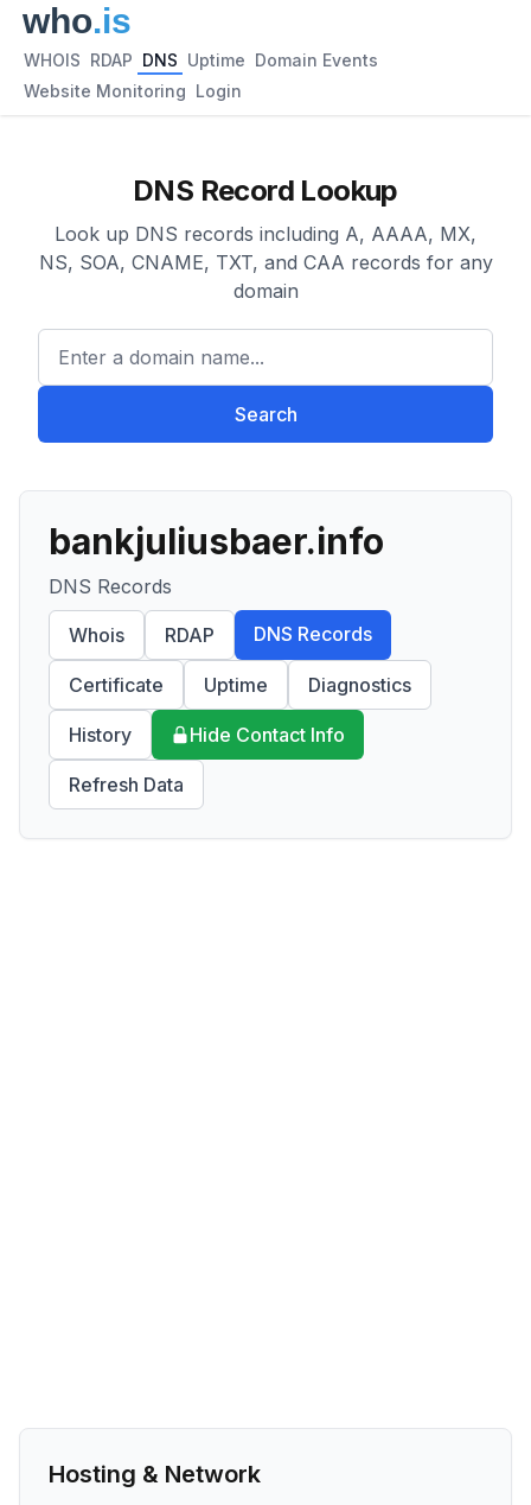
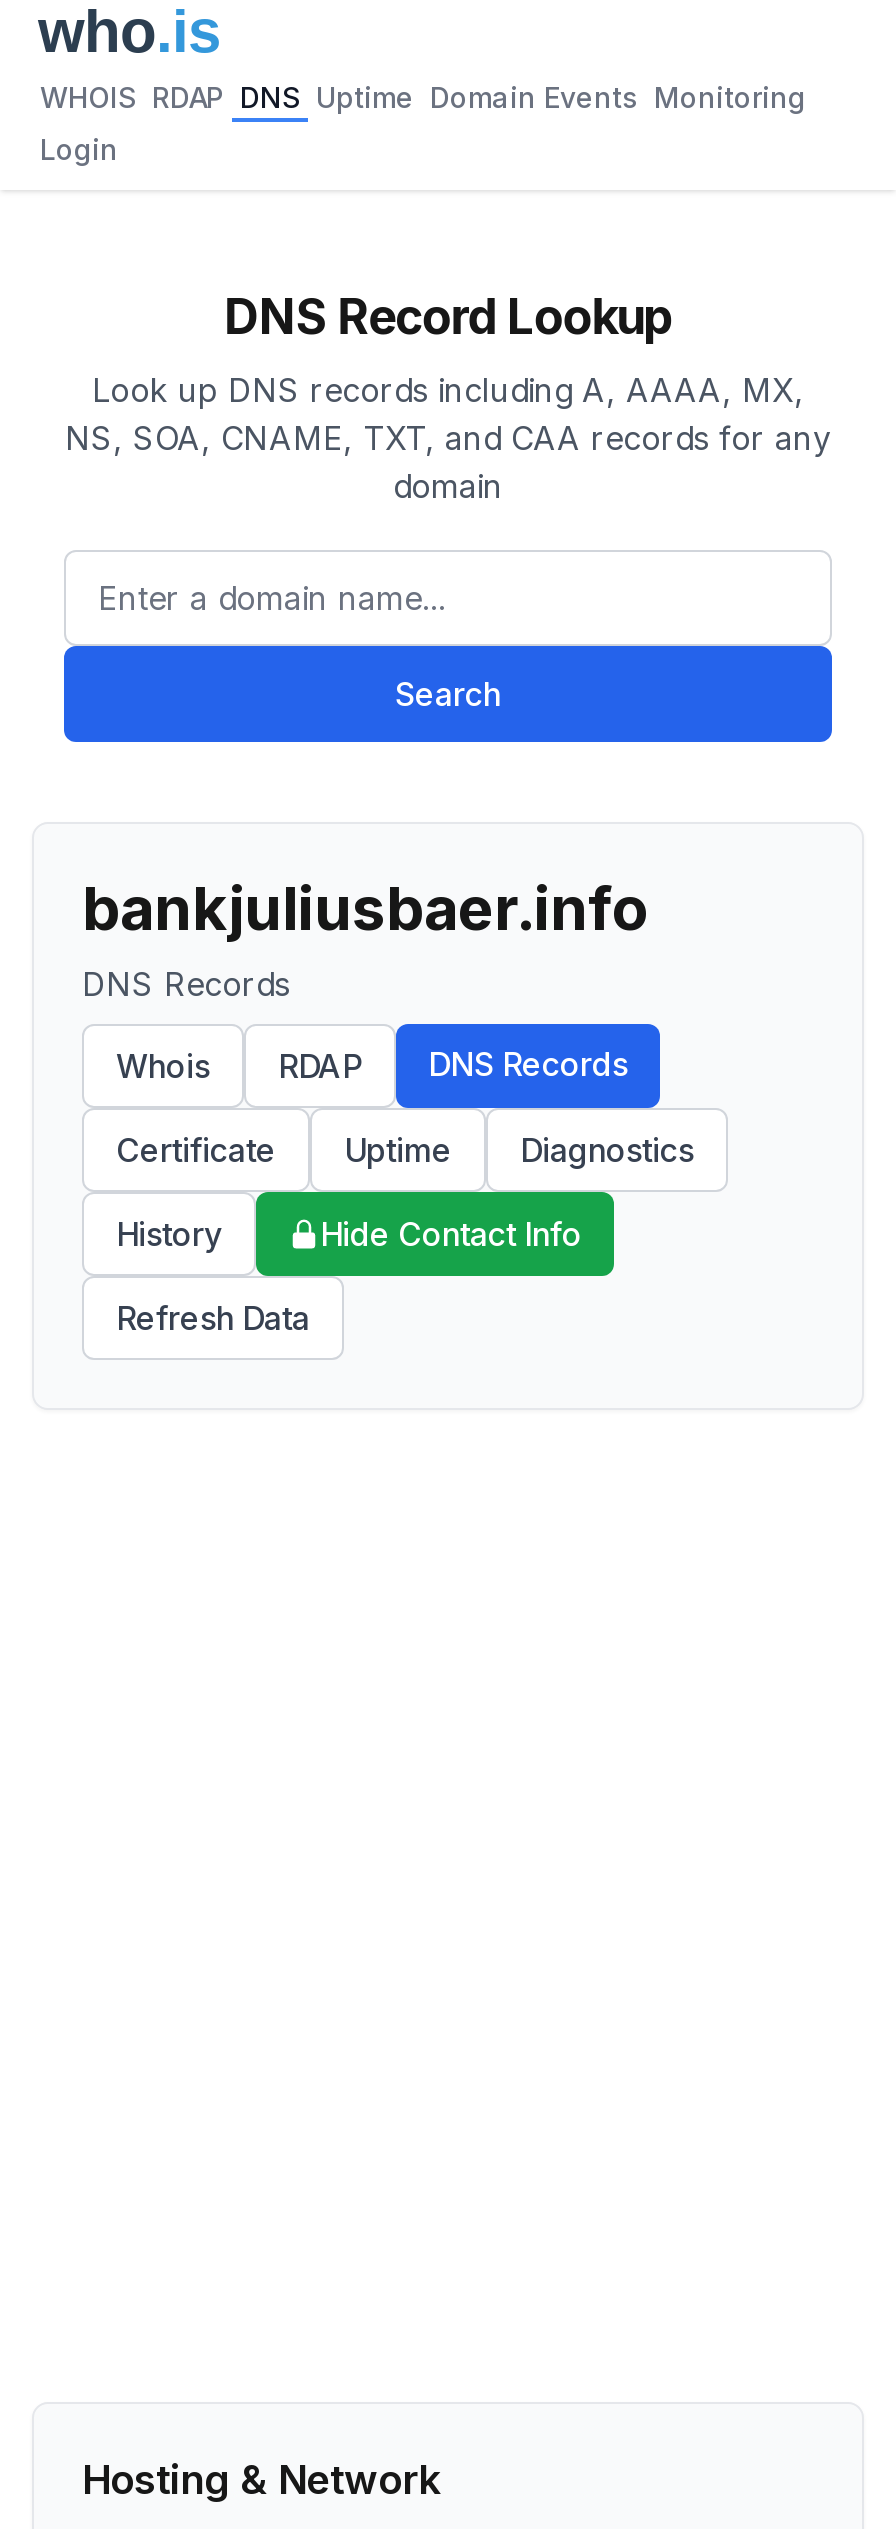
[24,50,378,70] WHOIS RDAP DNS Uptime Domain Events -> [40,80,806,114] WHOIS RDAP DNS Uptime Domain Events Monitoring
[24,81,242,101] Website Monitoring Login -> [40,132,118,166] Login

